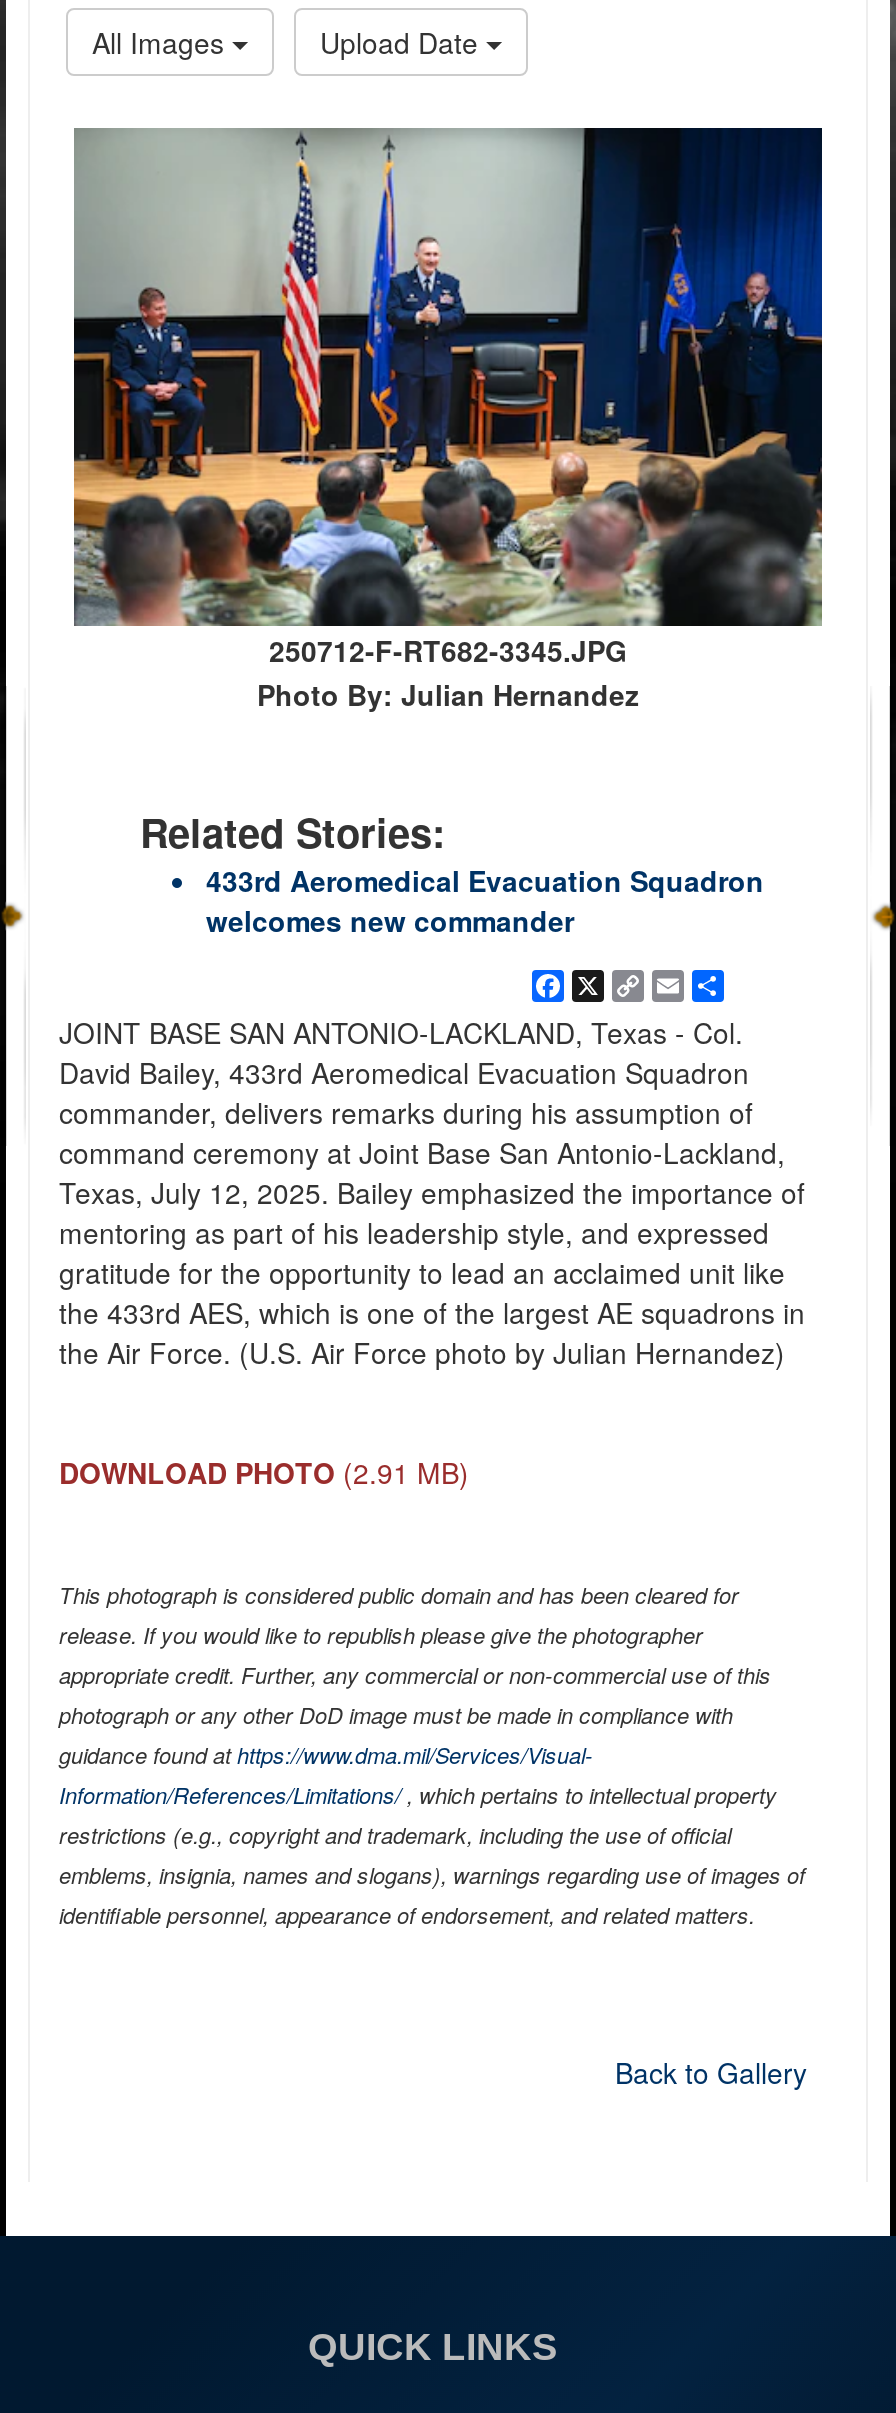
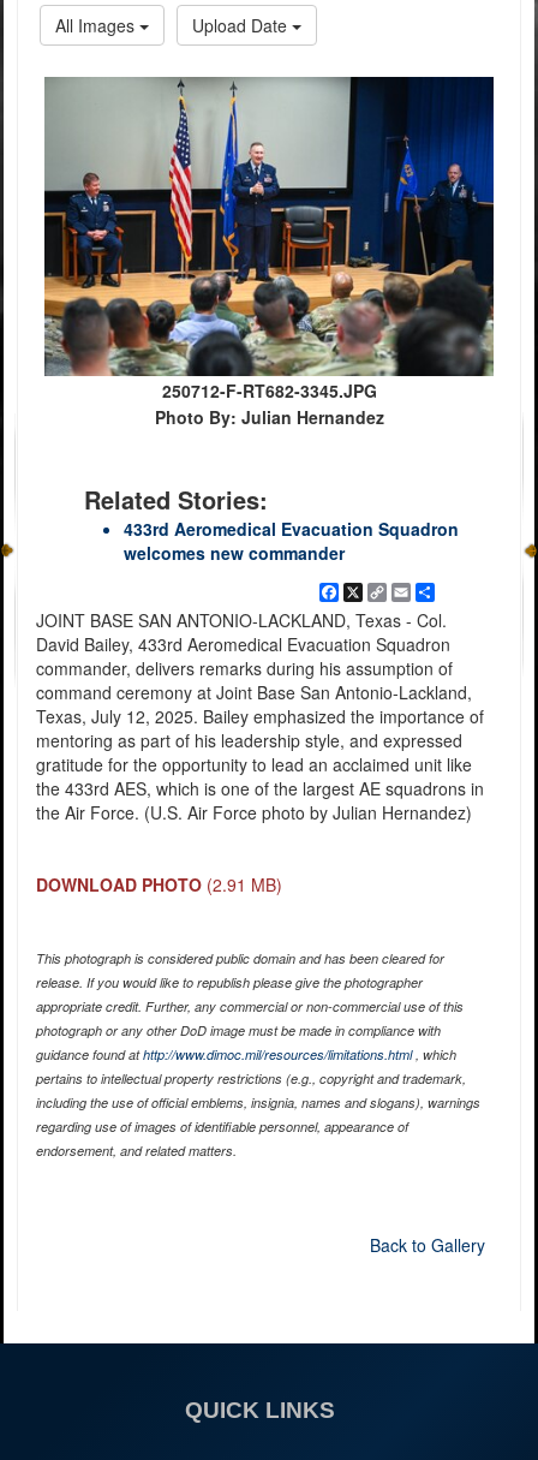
[59,1741,805,1931] guidance found athttps://www.dma.mil/Services/Visual- | Information/References/Limitations/, which pertains to intellectual property | restrictions (e.g., copyright and trademark, including the use of official | emblems, insignia, names and slogans), warnings regarding use of images of | identifiable personnel, appearance of endorsement, and related matters. -> [35,1046,480,1160] guidance found athttp://www.dimoc.mil/resources/limitations.html, which | pertains to intellectual property restrictions (e.g., copyright and trademark, | including the use of official emblems, insignia, names and slogans), warnings | regarding use of images of identifiable personnel, appearance of | endorsement, and related matters.

